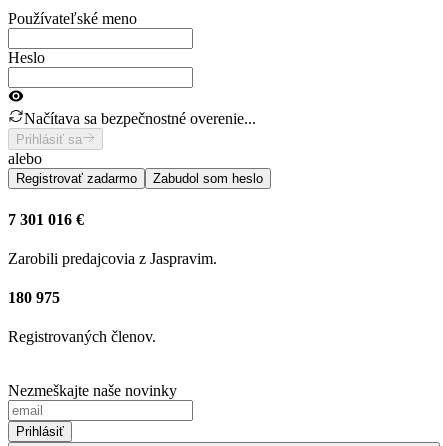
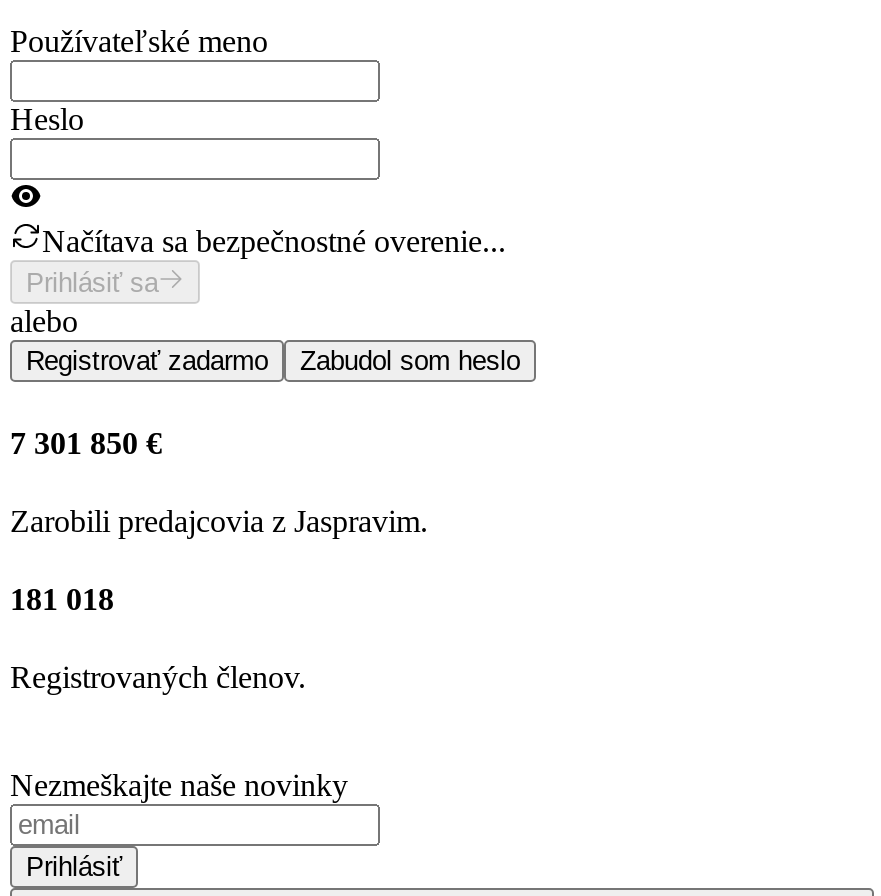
[8,210,84,227] 7 301 016 € -> [10,425,162,459] 7 301 850 €
[8,289,64,306] 180 975 -> [10,582,122,616] 181 018

